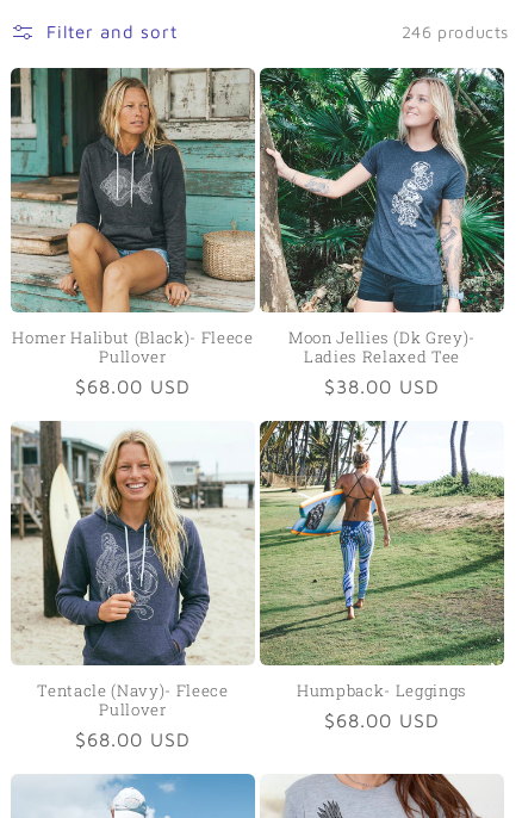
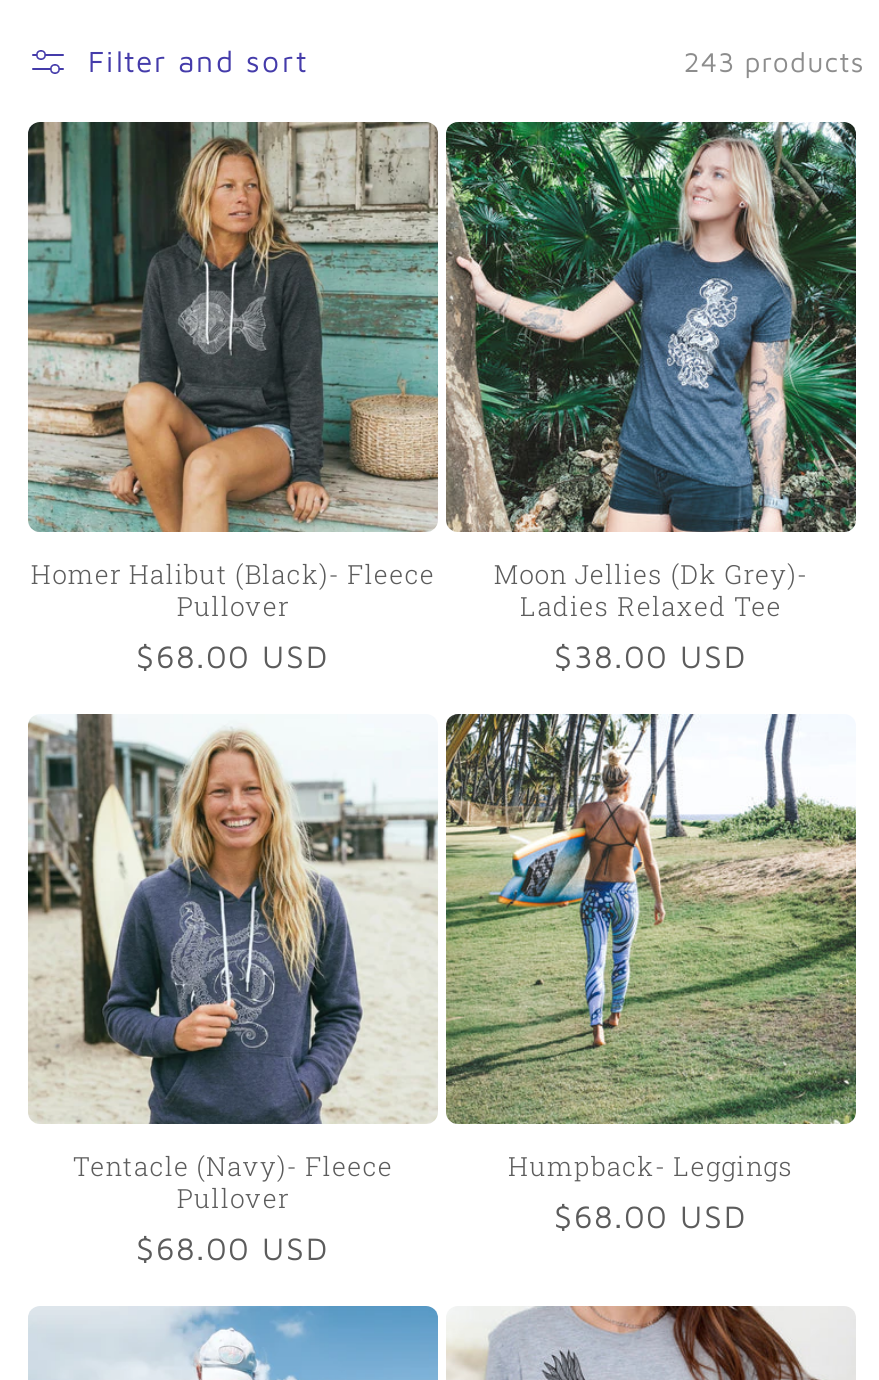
[401,22,509,42] 246 products -> [684,44,864,78] 243 products

